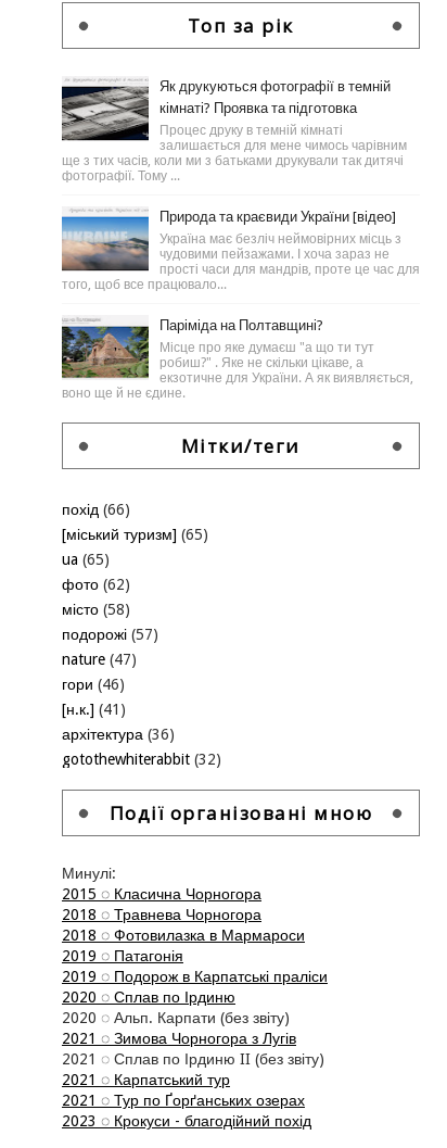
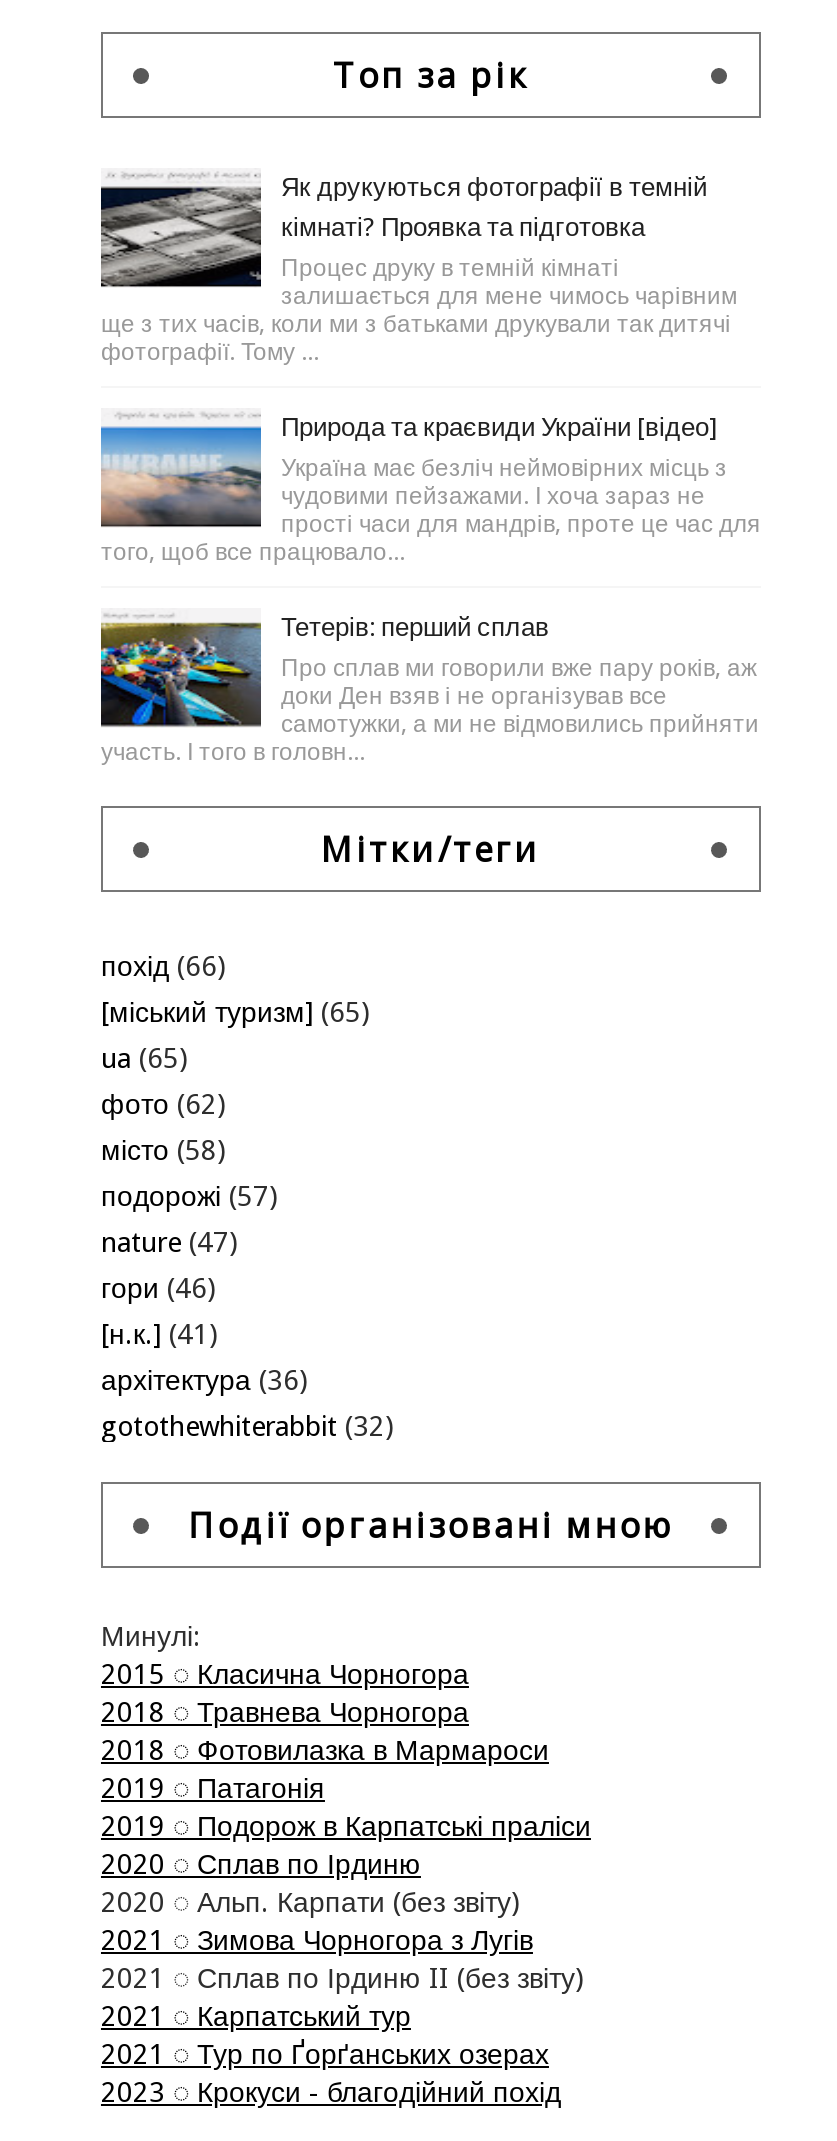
[61,318,413,401] [image] | Паріміда на Полтавщині? | Місце про яке думаєш "а що ти тут | робиш?" . Яке не скільки цікаве, а | екзотичне для України. А як виявляється, | воно ще й не єдине. -> [99,613,759,767] [image] | Тетерів: перший сплав | Про сплав ми говорили вже пару років, аж | доки Ден взяв і не організував все | самотужки, а ми не відмовились прийняти | участь. І того в головн...

